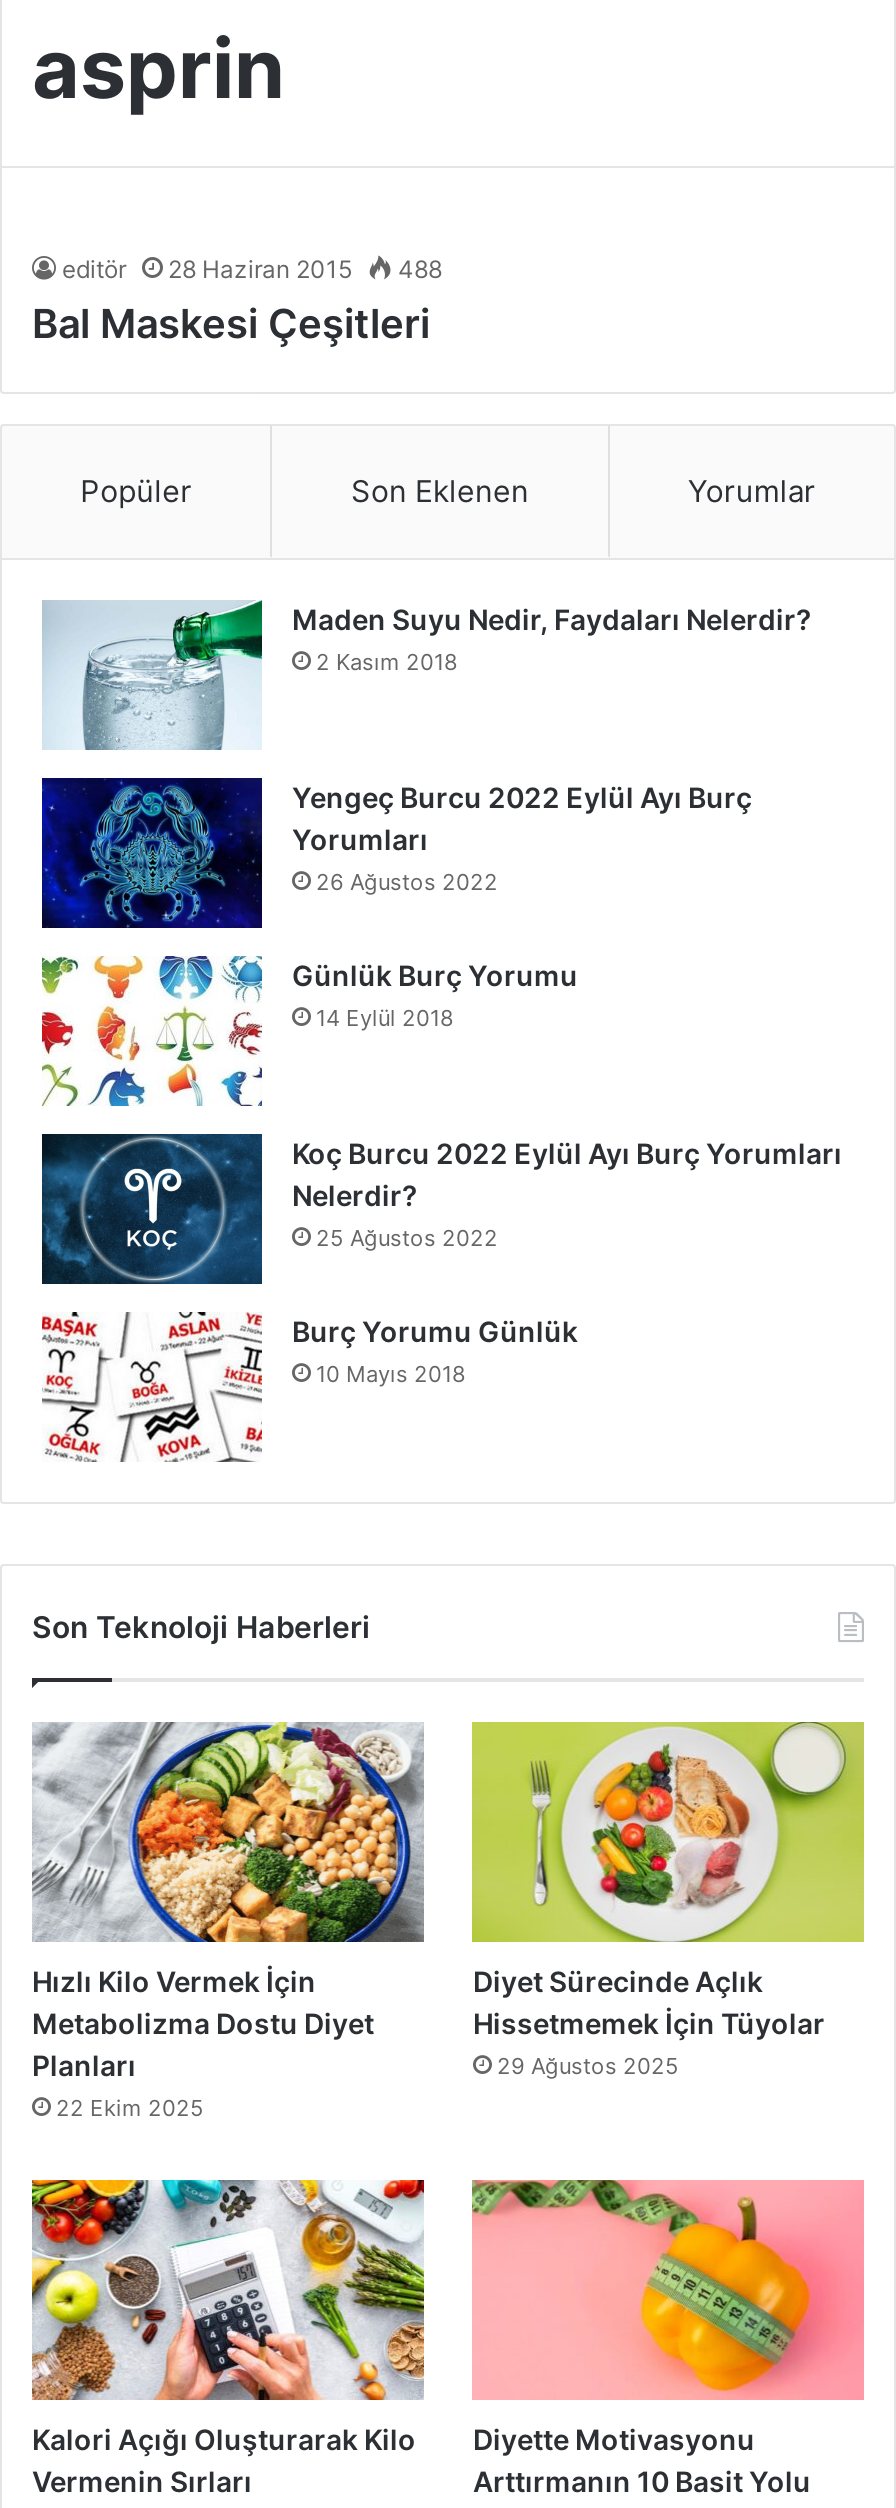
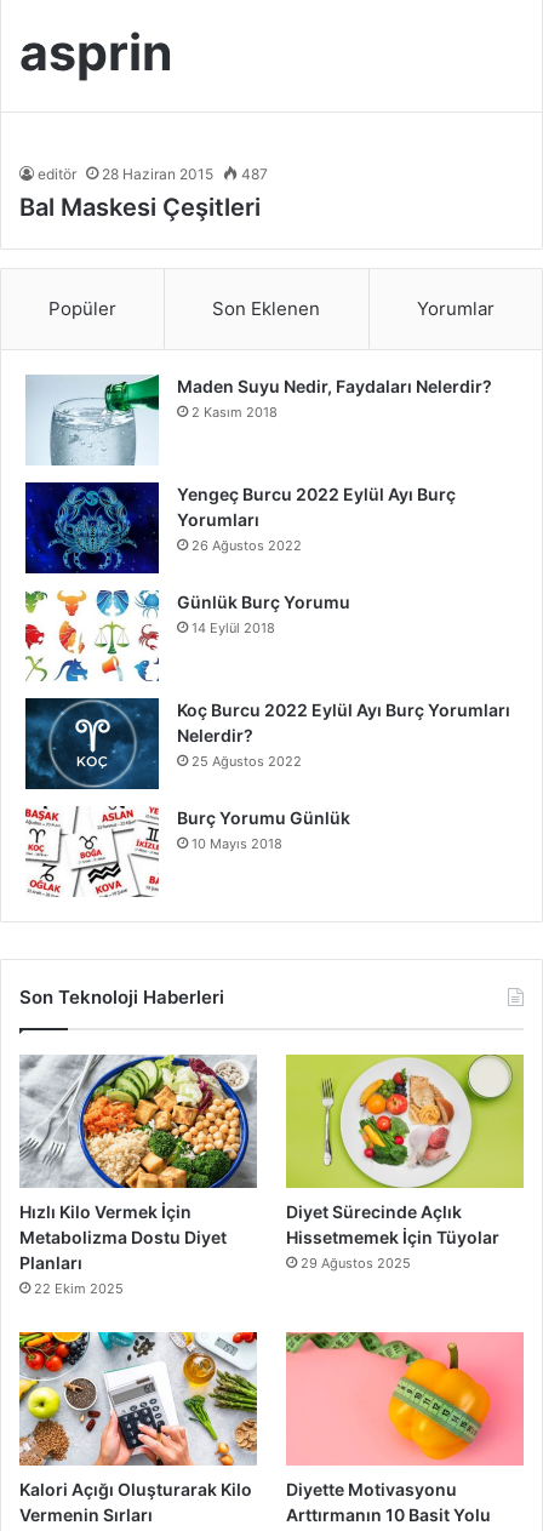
[62,253,442,283] editör 28 Haziran 2015 488 -> [38,164,268,183] editör 28 Haziran 2015 487

